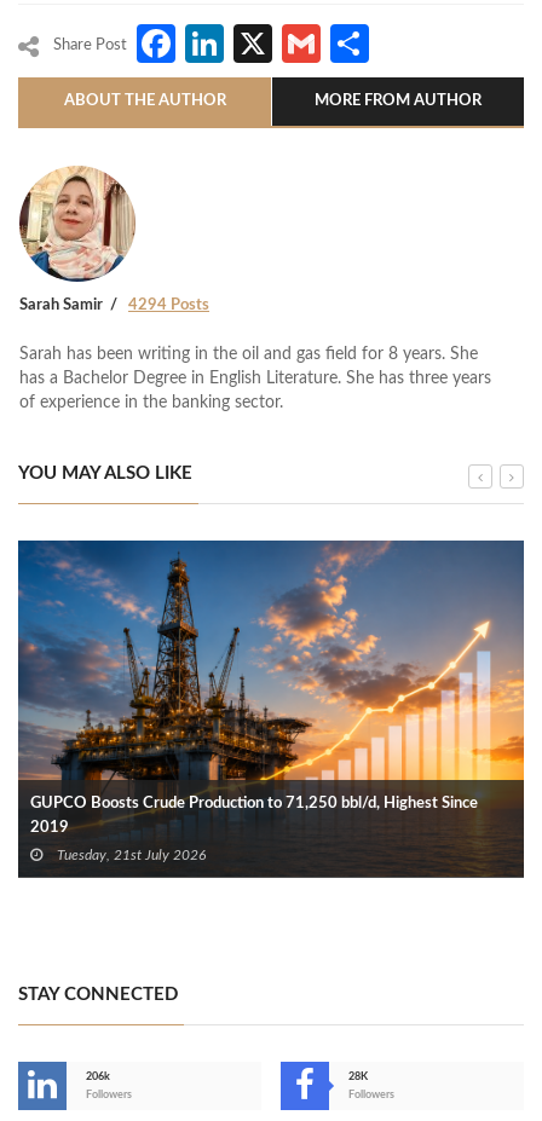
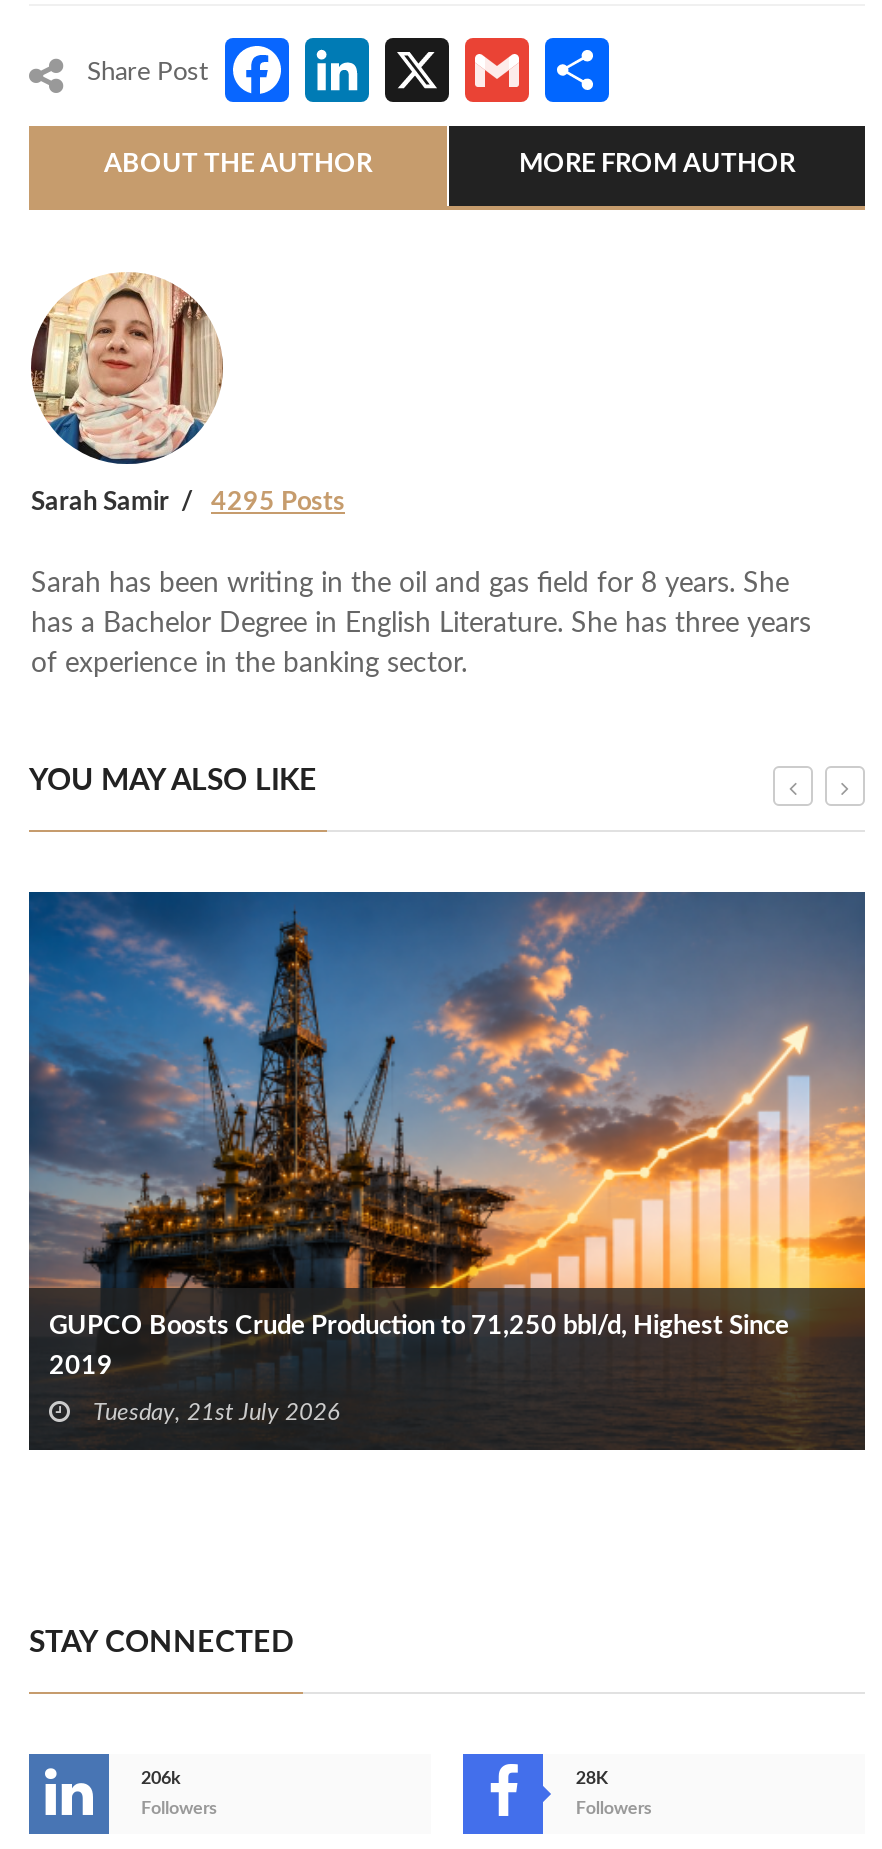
[19,297,209,313] Sarah Samir 4294 Posts -> [31,490,345,516] Sarah Samir 4295 Posts

